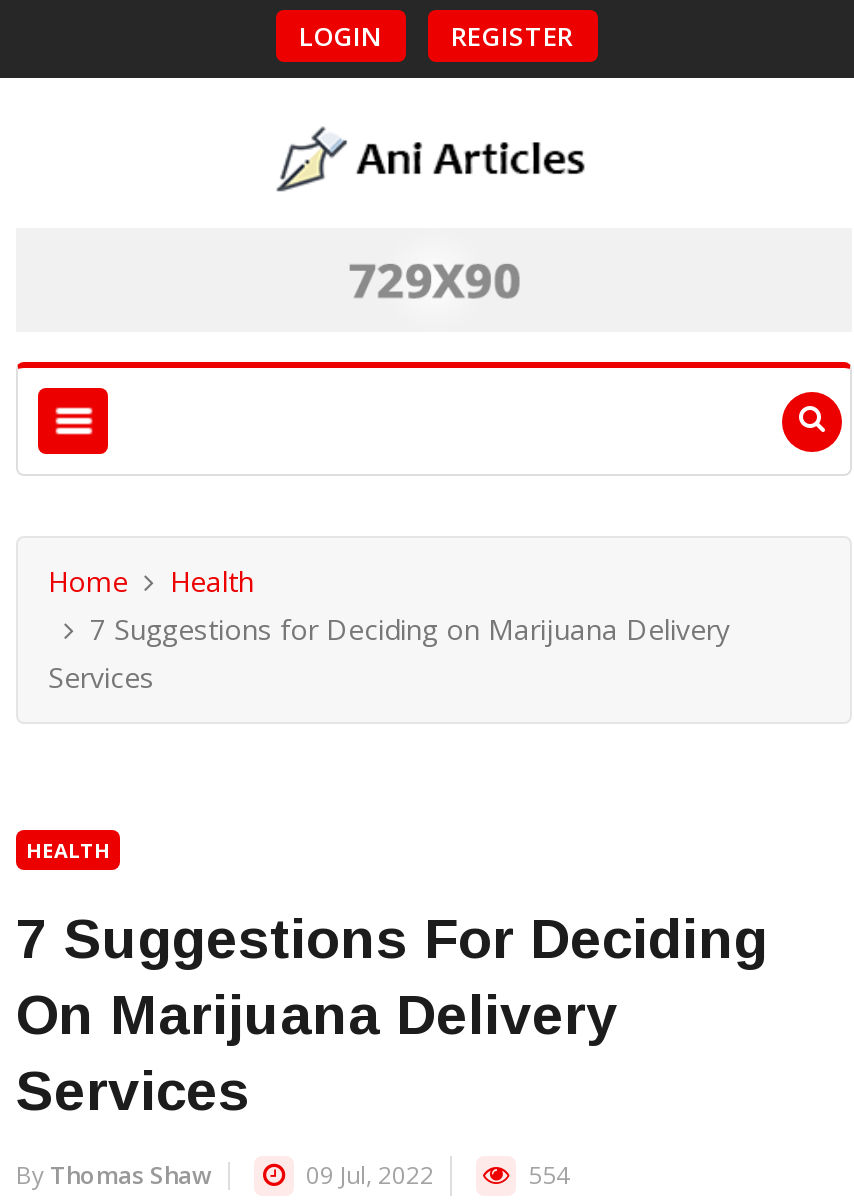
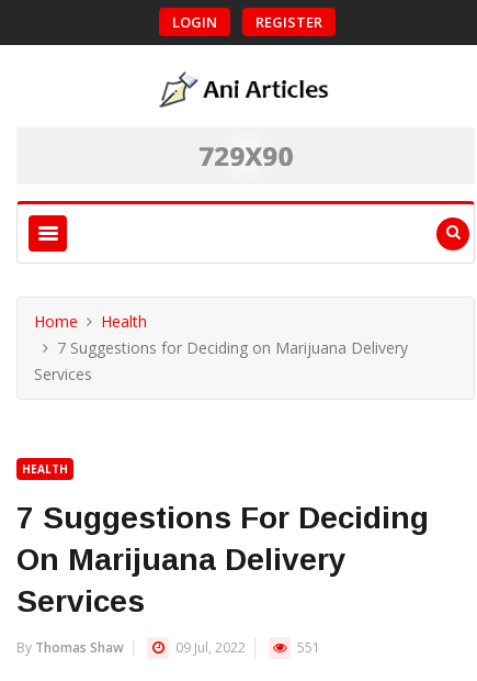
[522,1157,570,1191] 554 -> [294,638,320,656] 551

